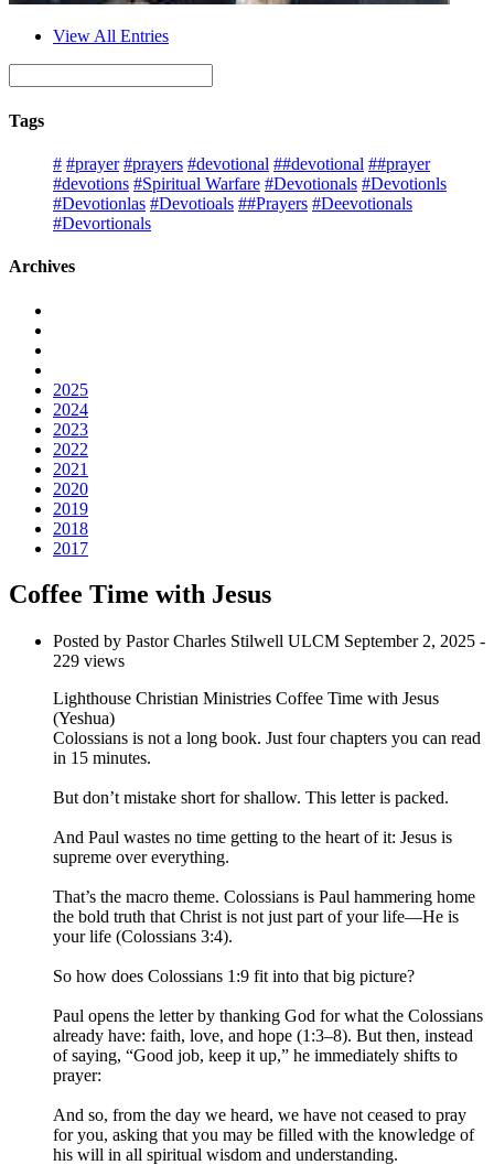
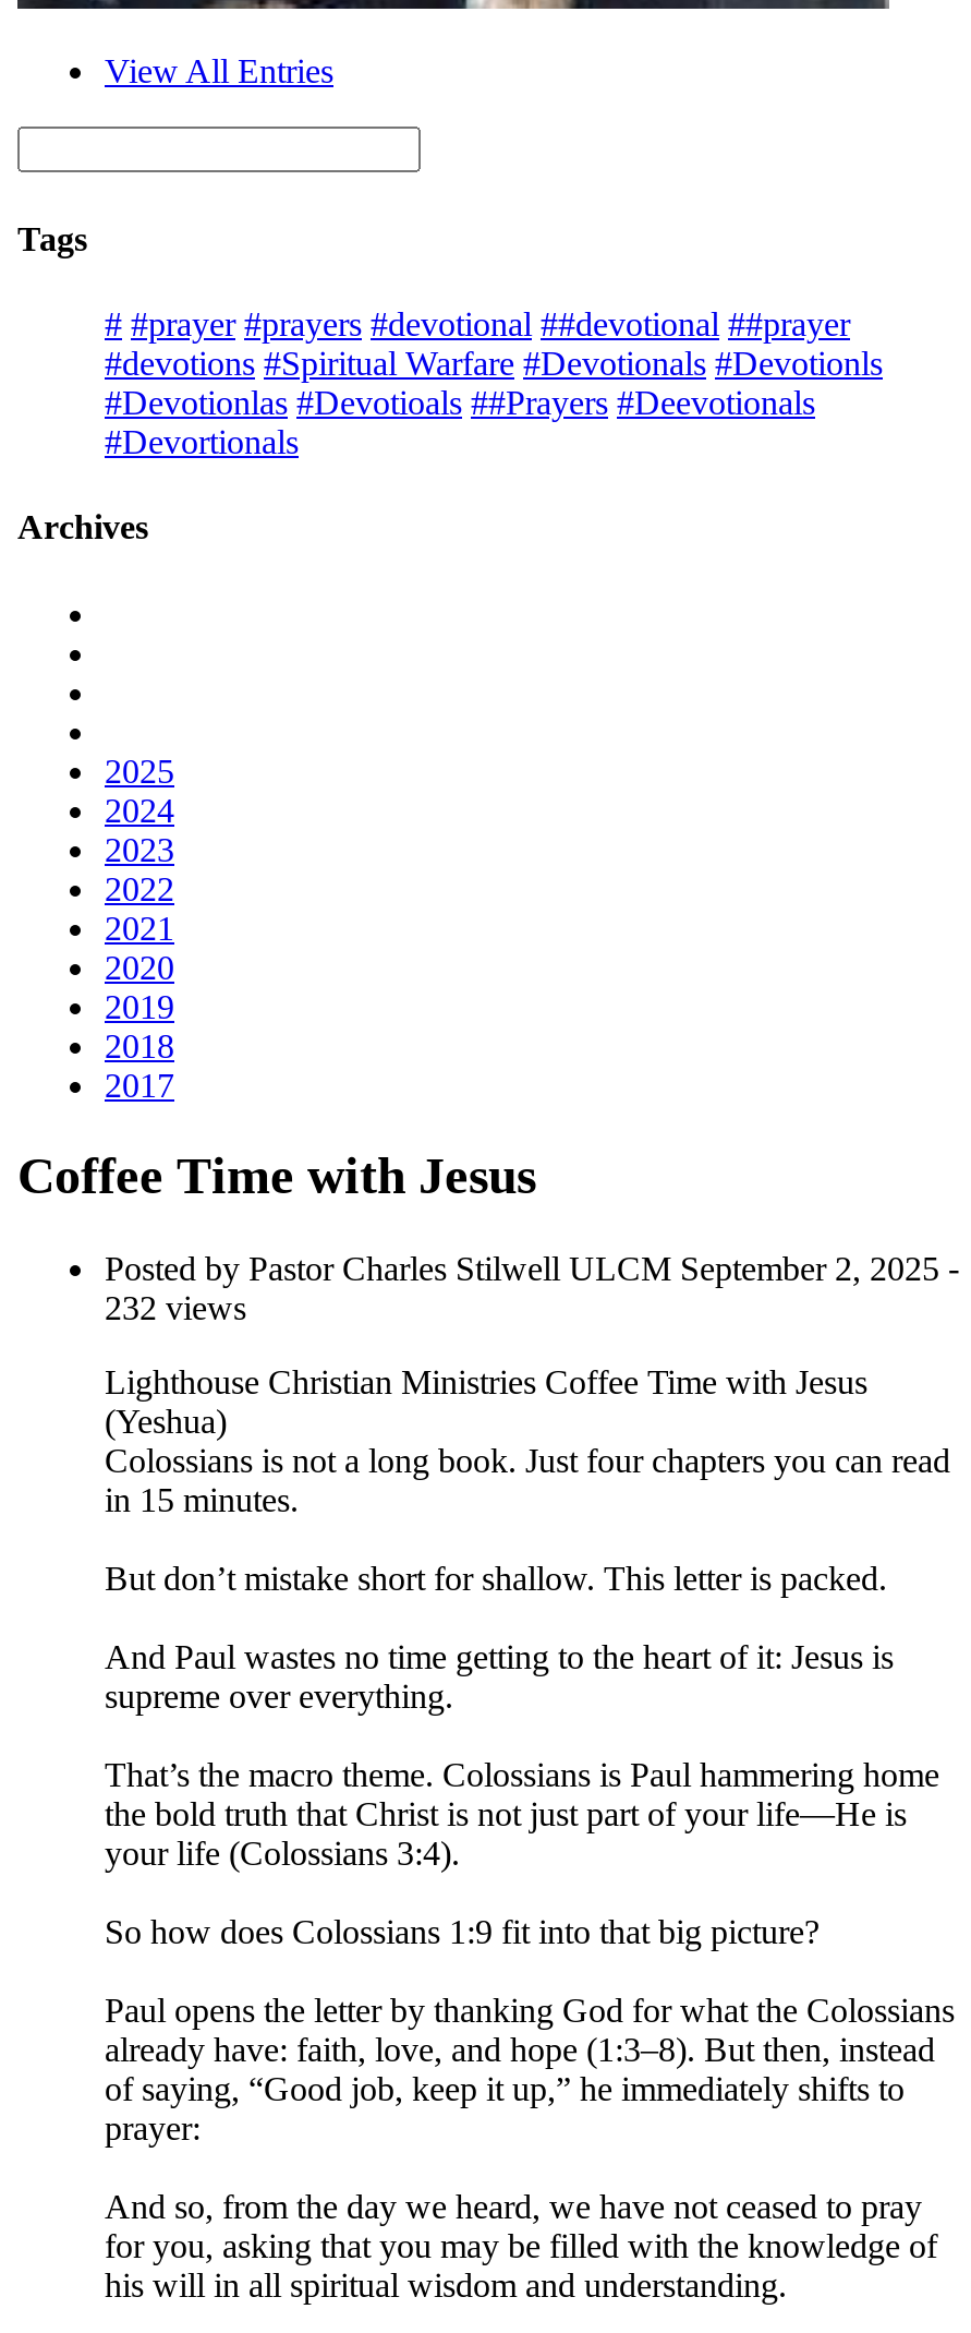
[53,652,125,670] 229 views -> [105,1290,246,1327] 232 views

